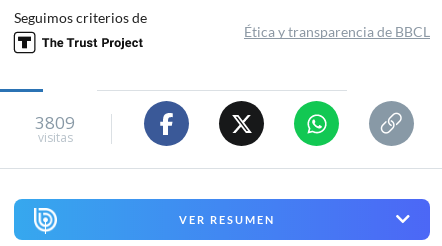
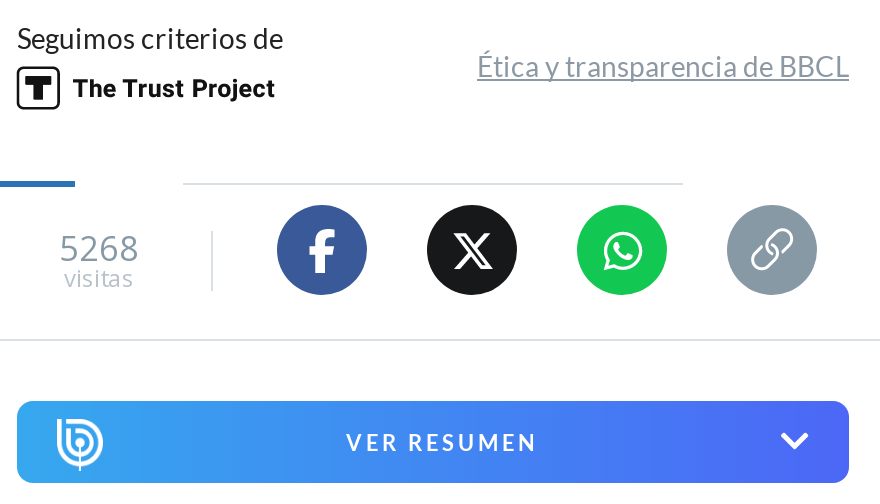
[35,111,75,134] 3809 -> [59,224,139,270] 5268

